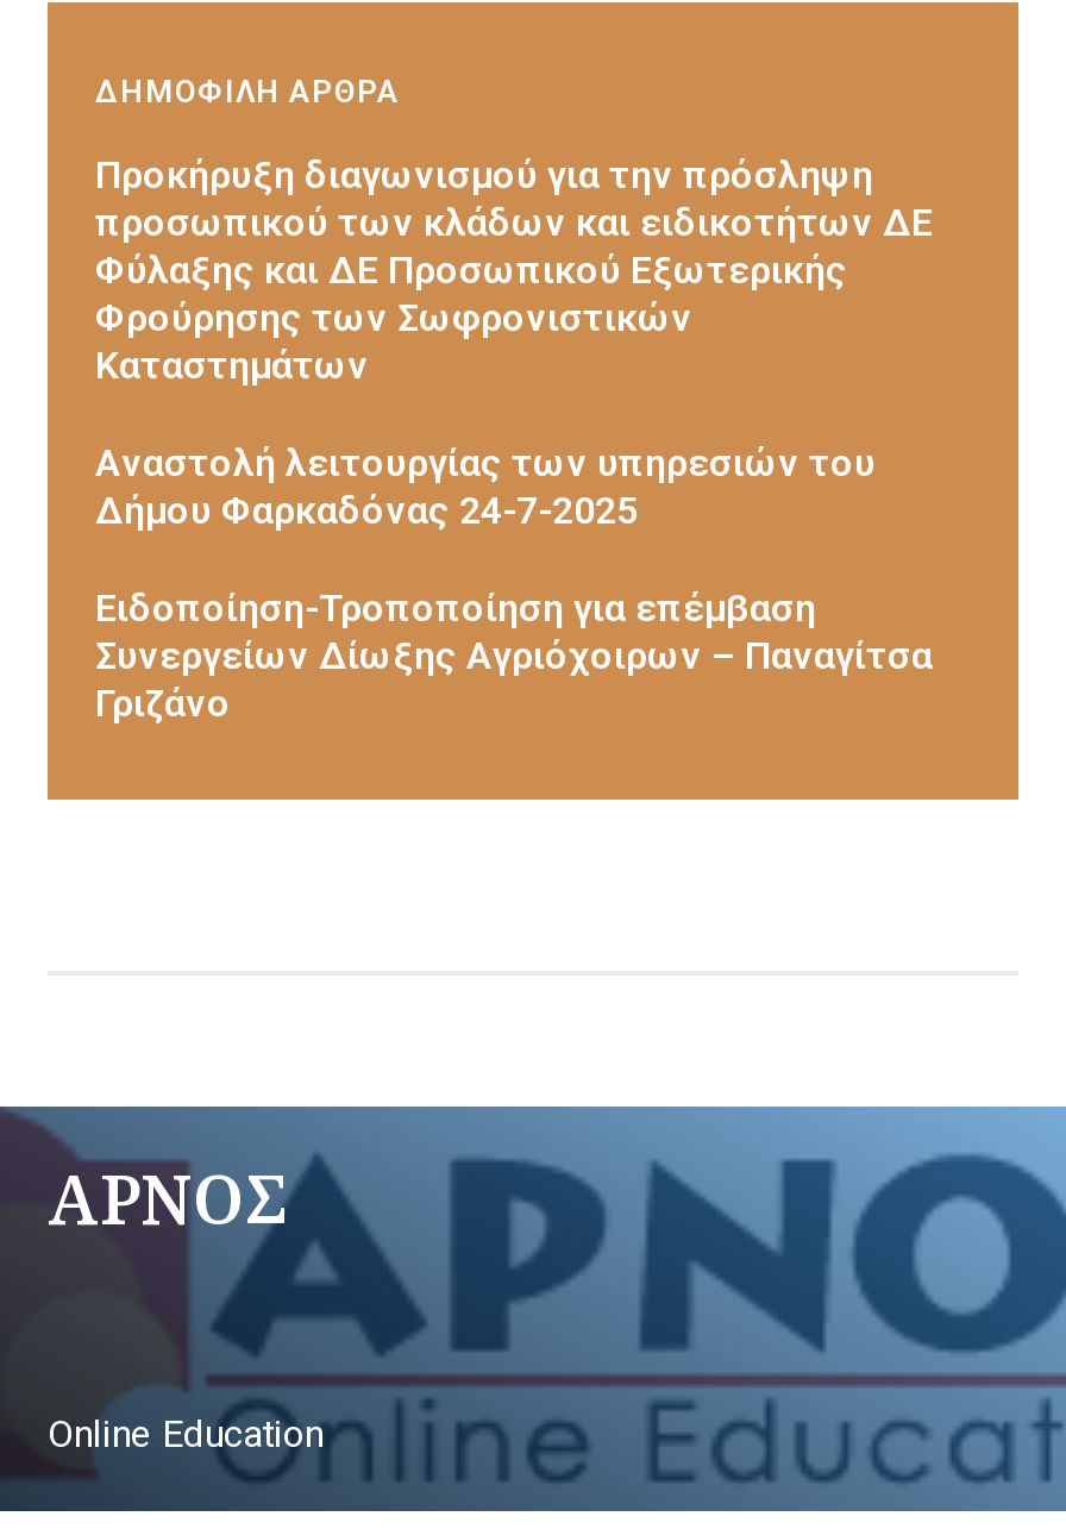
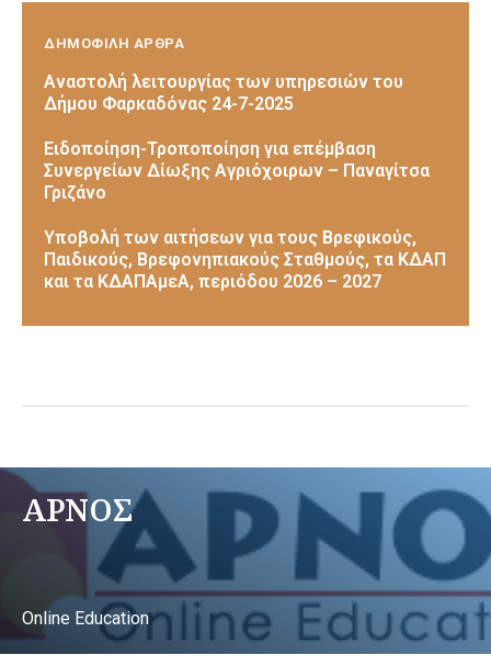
[95,152,933,387] Προκήρυξη διαγωνισμού για την πρόσληψη | προσωπικού των κλάδων και ειδικοτήτων ΔΕ | Φύλαξης και ΔΕ Προσωπικού Εξωτερικής | Φρούρησης των Σωφρονιστικών | Καταστημάτων -> none
moved [95,440,933,725] -> [44,71,430,203]: Αναστολή λειτουργίας των υπηρεσιών του | Δήμου Φαρκαδόνας 24-7-2025 | Ειδοποίηση-Τροποποίηση για επέμβαση | Συνεργείων Δίωξης Αγριόχοιρων – Παναγίτσα | Γριζάνο
none -> [44,227,446,292] Υποβολή των αιτήσεων για τους Βρεφικούς, | Παιδικούς, Βρεφονηπιακούς Σταθμούς, τα ΚΔΑΠ | και τα ΚΔΑΠΑμεΑ, περιόδου 2026 – 2027

